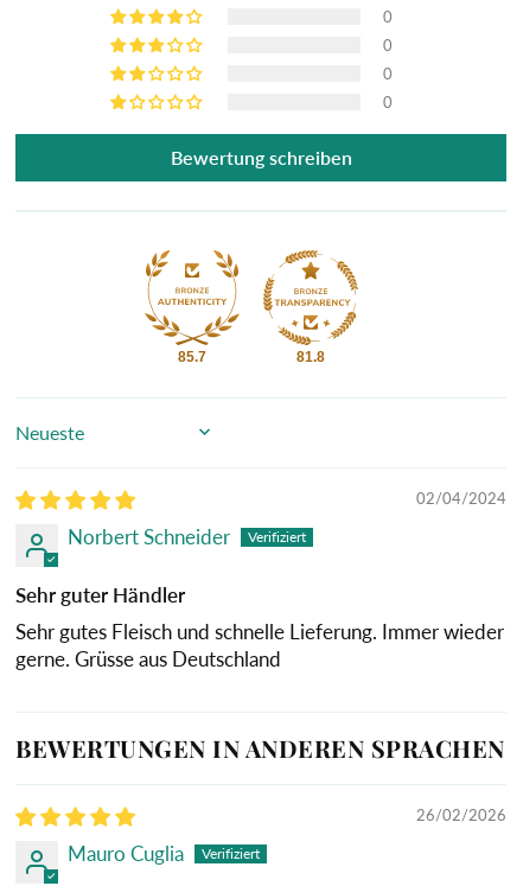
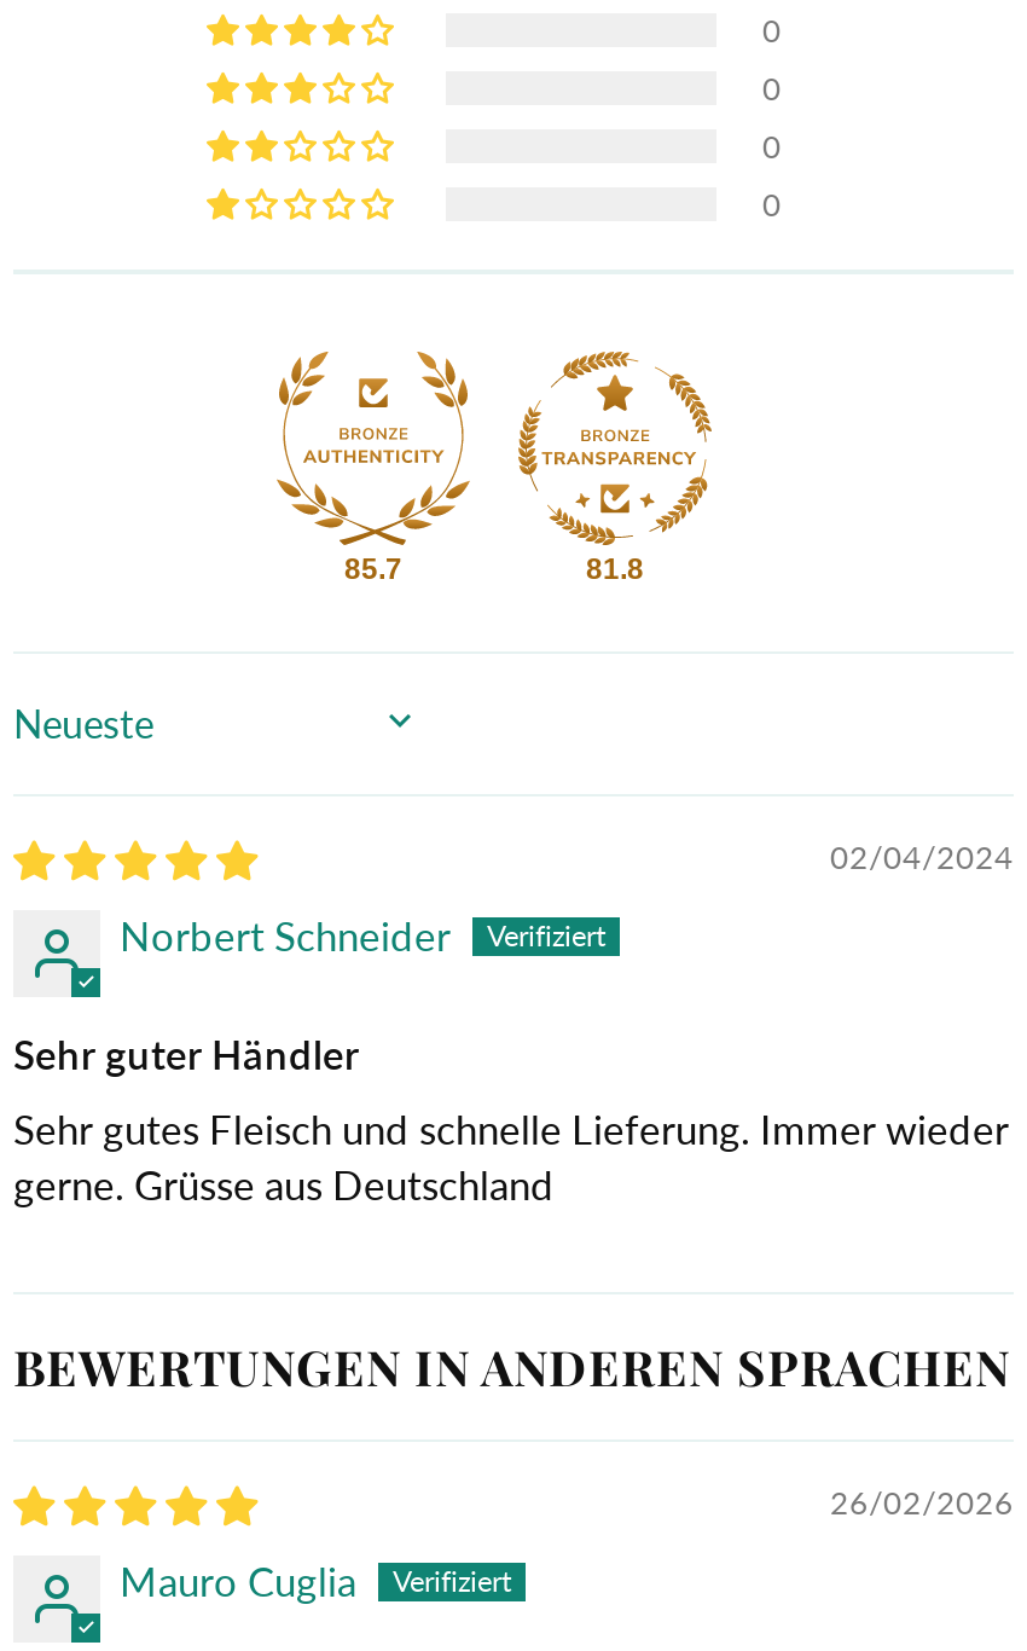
[170,146,352,169] Bewertung schreiben -> none

